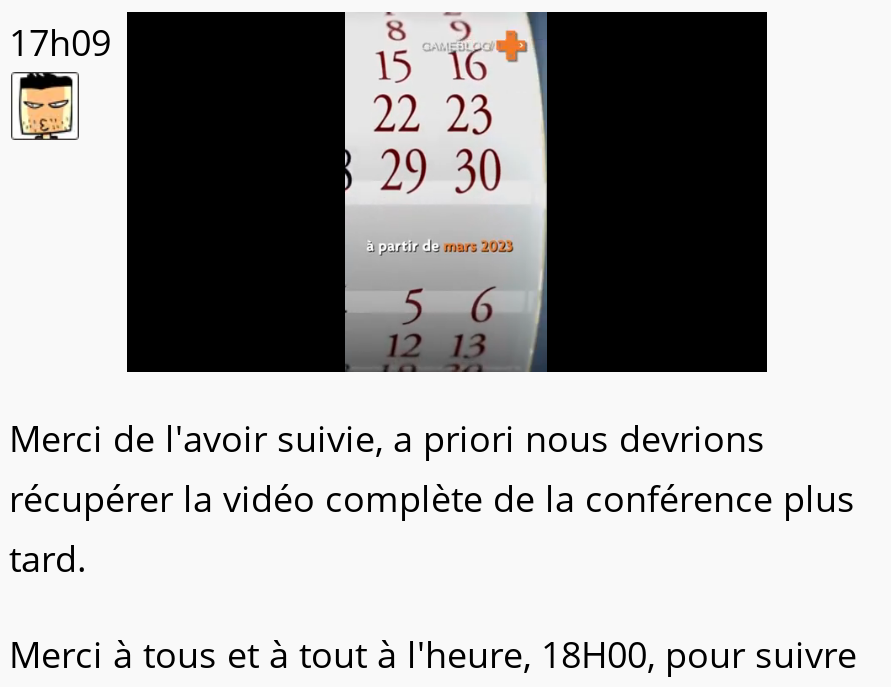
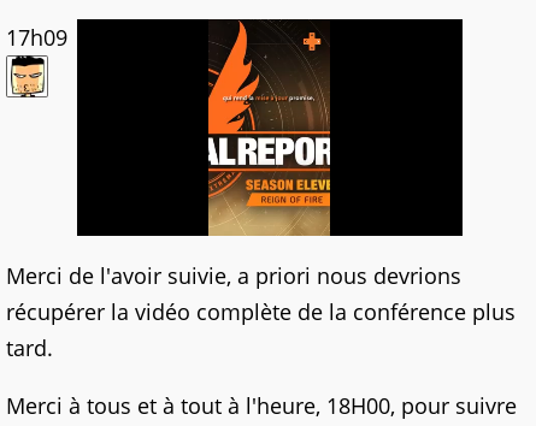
[343,10,549,374] [image] -> [207,18,331,237] [image]

